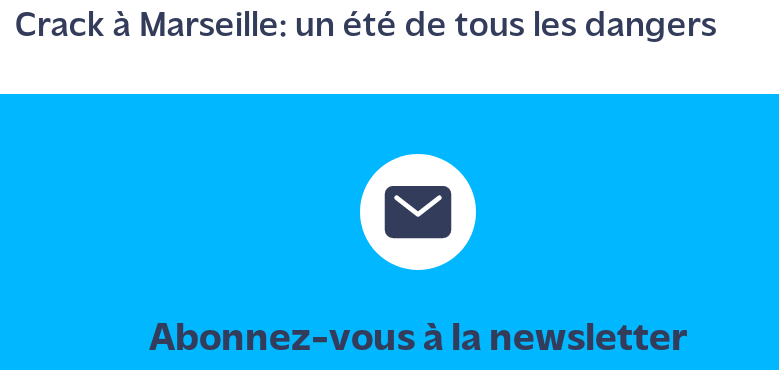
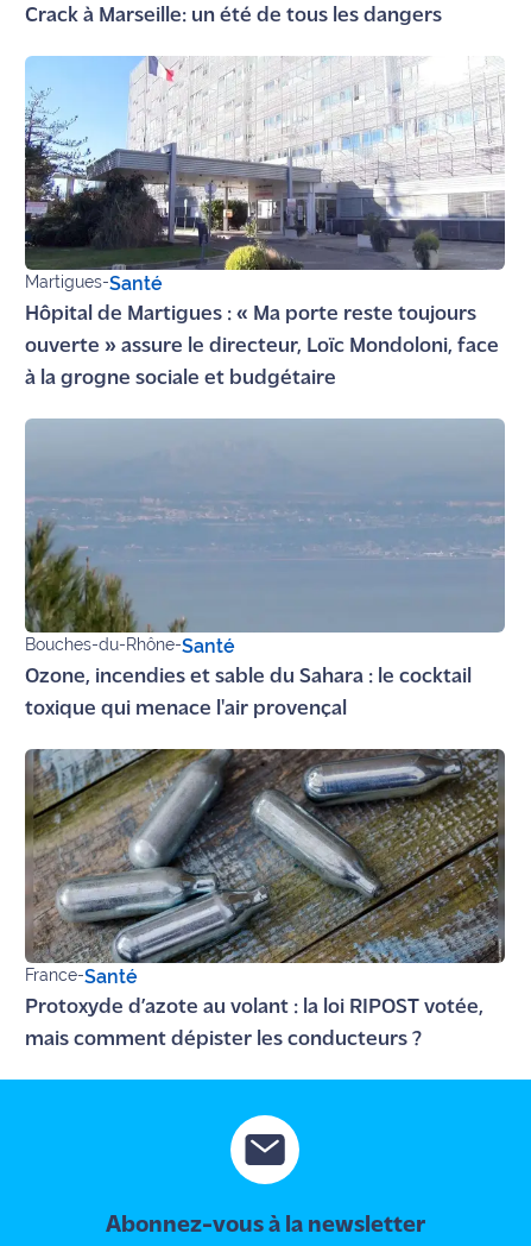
none -> [24,55,506,390] [image] | Martigues-Santé | Hôpital de Martigues : « Ma porte reste toujours | ouverte » assure le directeur, Loïc Mondoloni, face | à la grogne sociale et budgétaire
none -> [24,419,506,720] [image] | Bouches-du-Rhône-Santé | Ozone, incendies et sable du Sahara : le cocktail | toxique qui menace l'air provençal
none -> [24,748,506,1051] [image] | France-Santé | Protoxyde d’azote au volant : la loi RIPOST votée, | mais comment dépister les conducteurs ?

